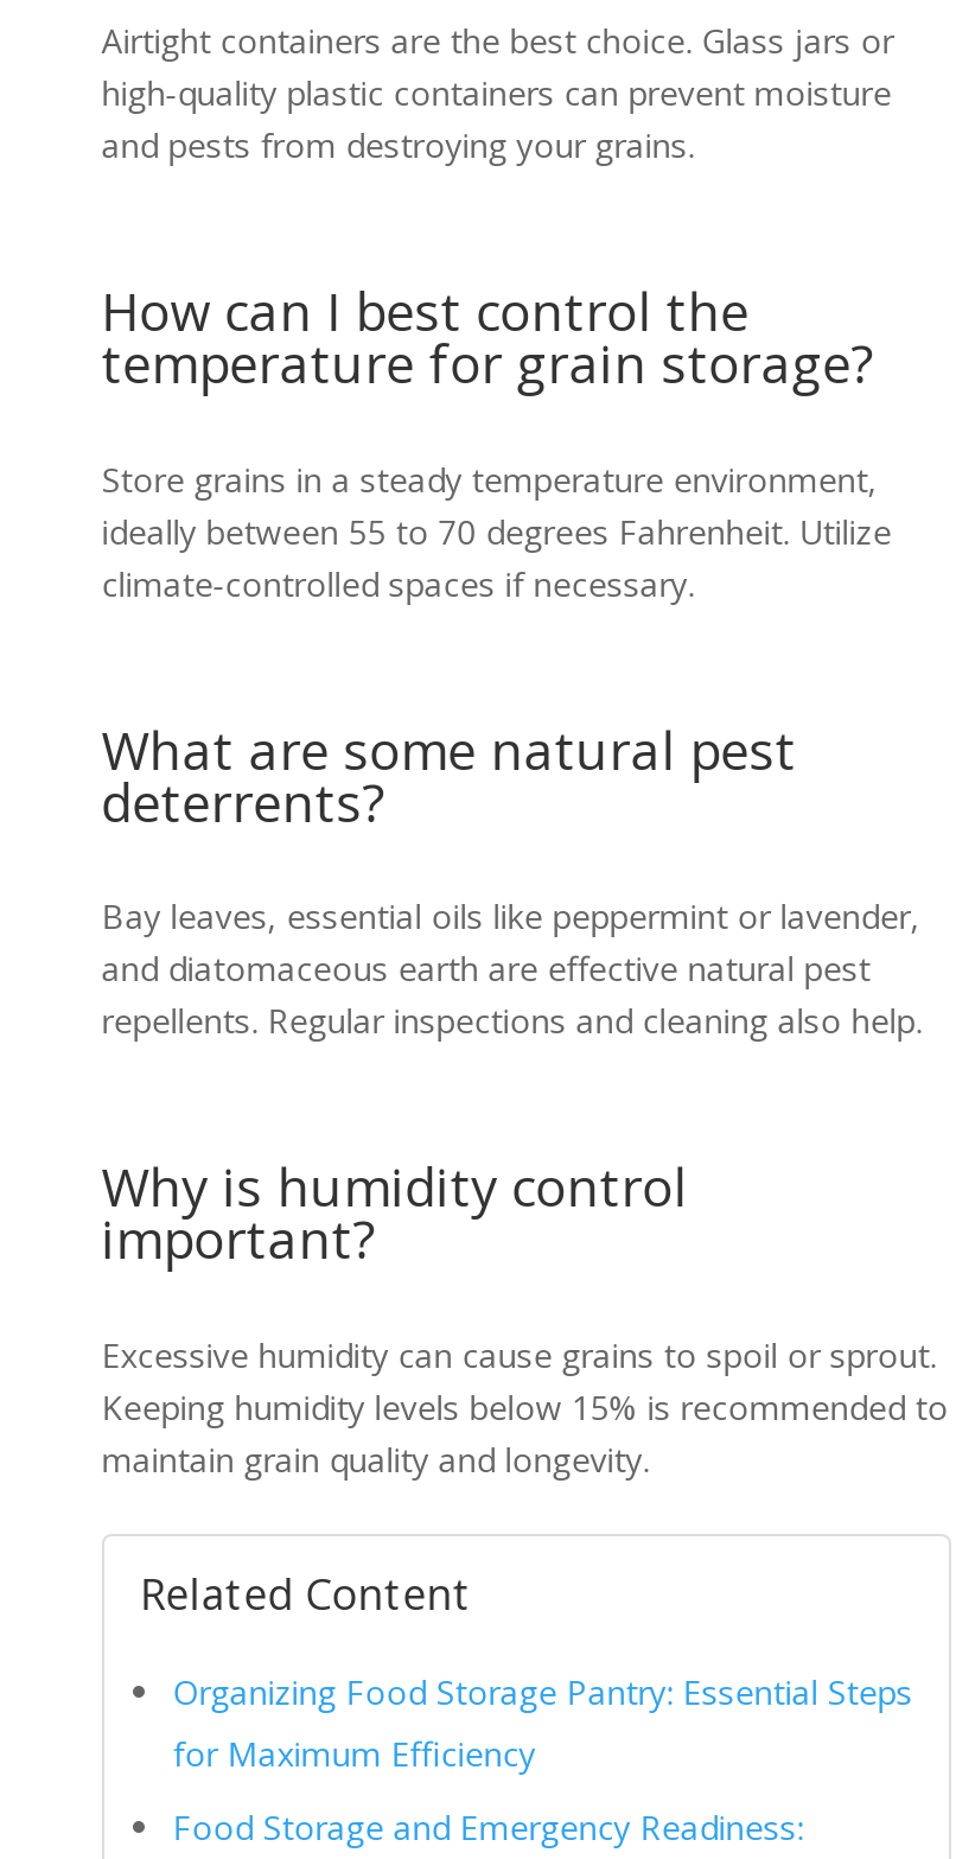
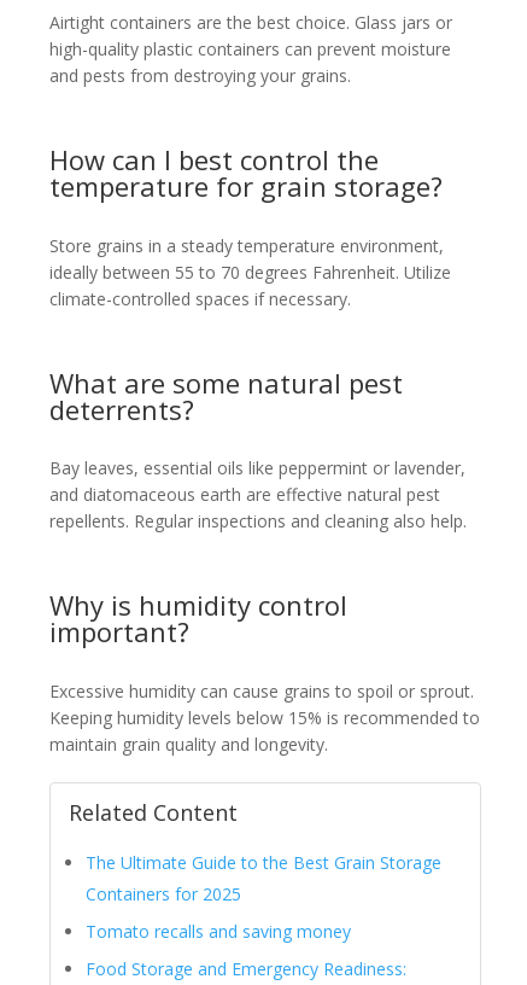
[173,1669,913,1776] Organizing Food Storage Pantry: Essential Steps | for Maximum Efficiency -> [85,851,441,943] The Ultimate Guide to the Best Grain Storage | Containers for 2025 | Tomato recalls and saving money

